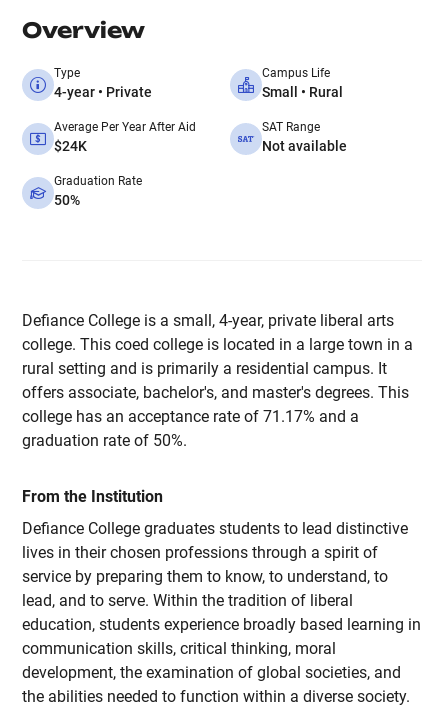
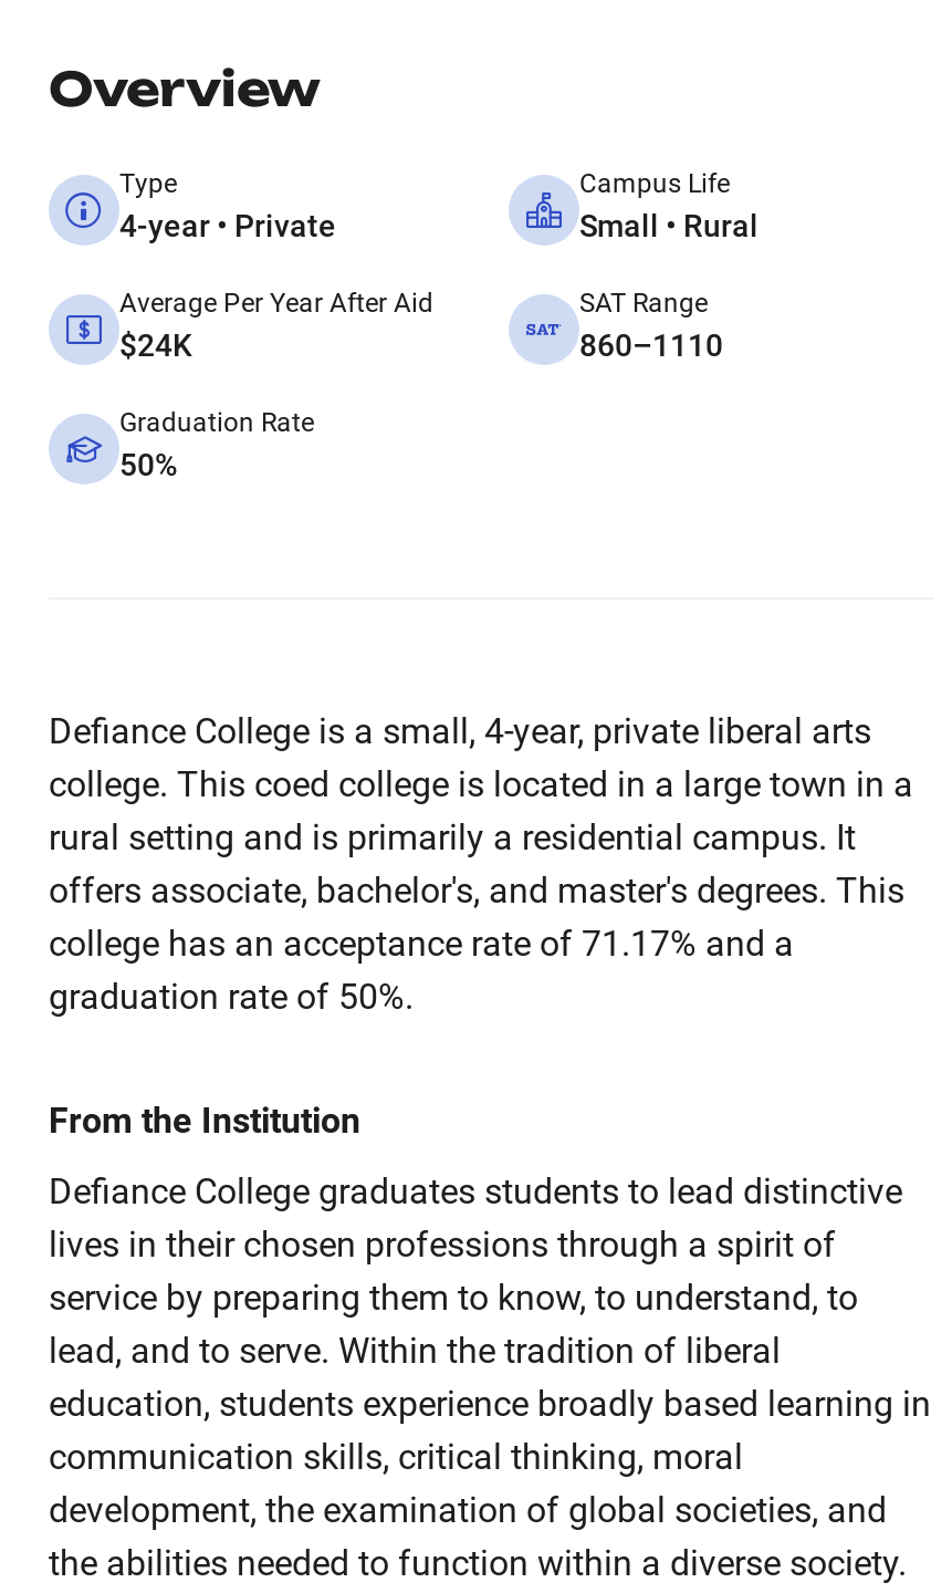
[262,138,347,154] Not available -> [579,327,723,363] 860–1110

